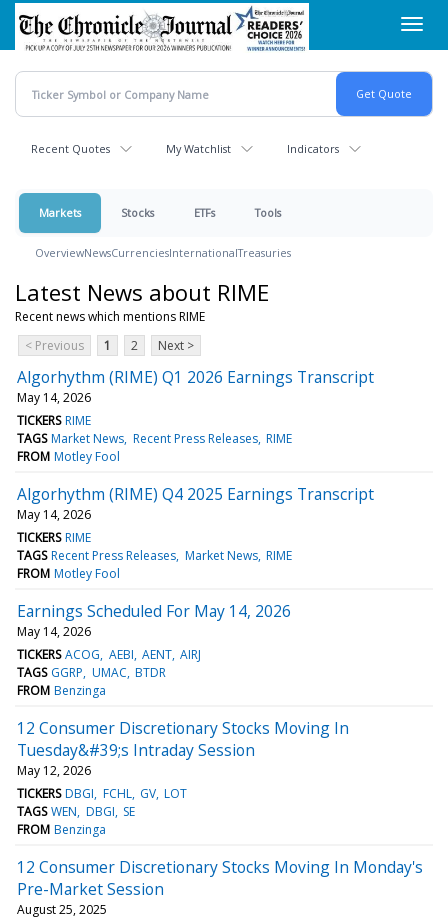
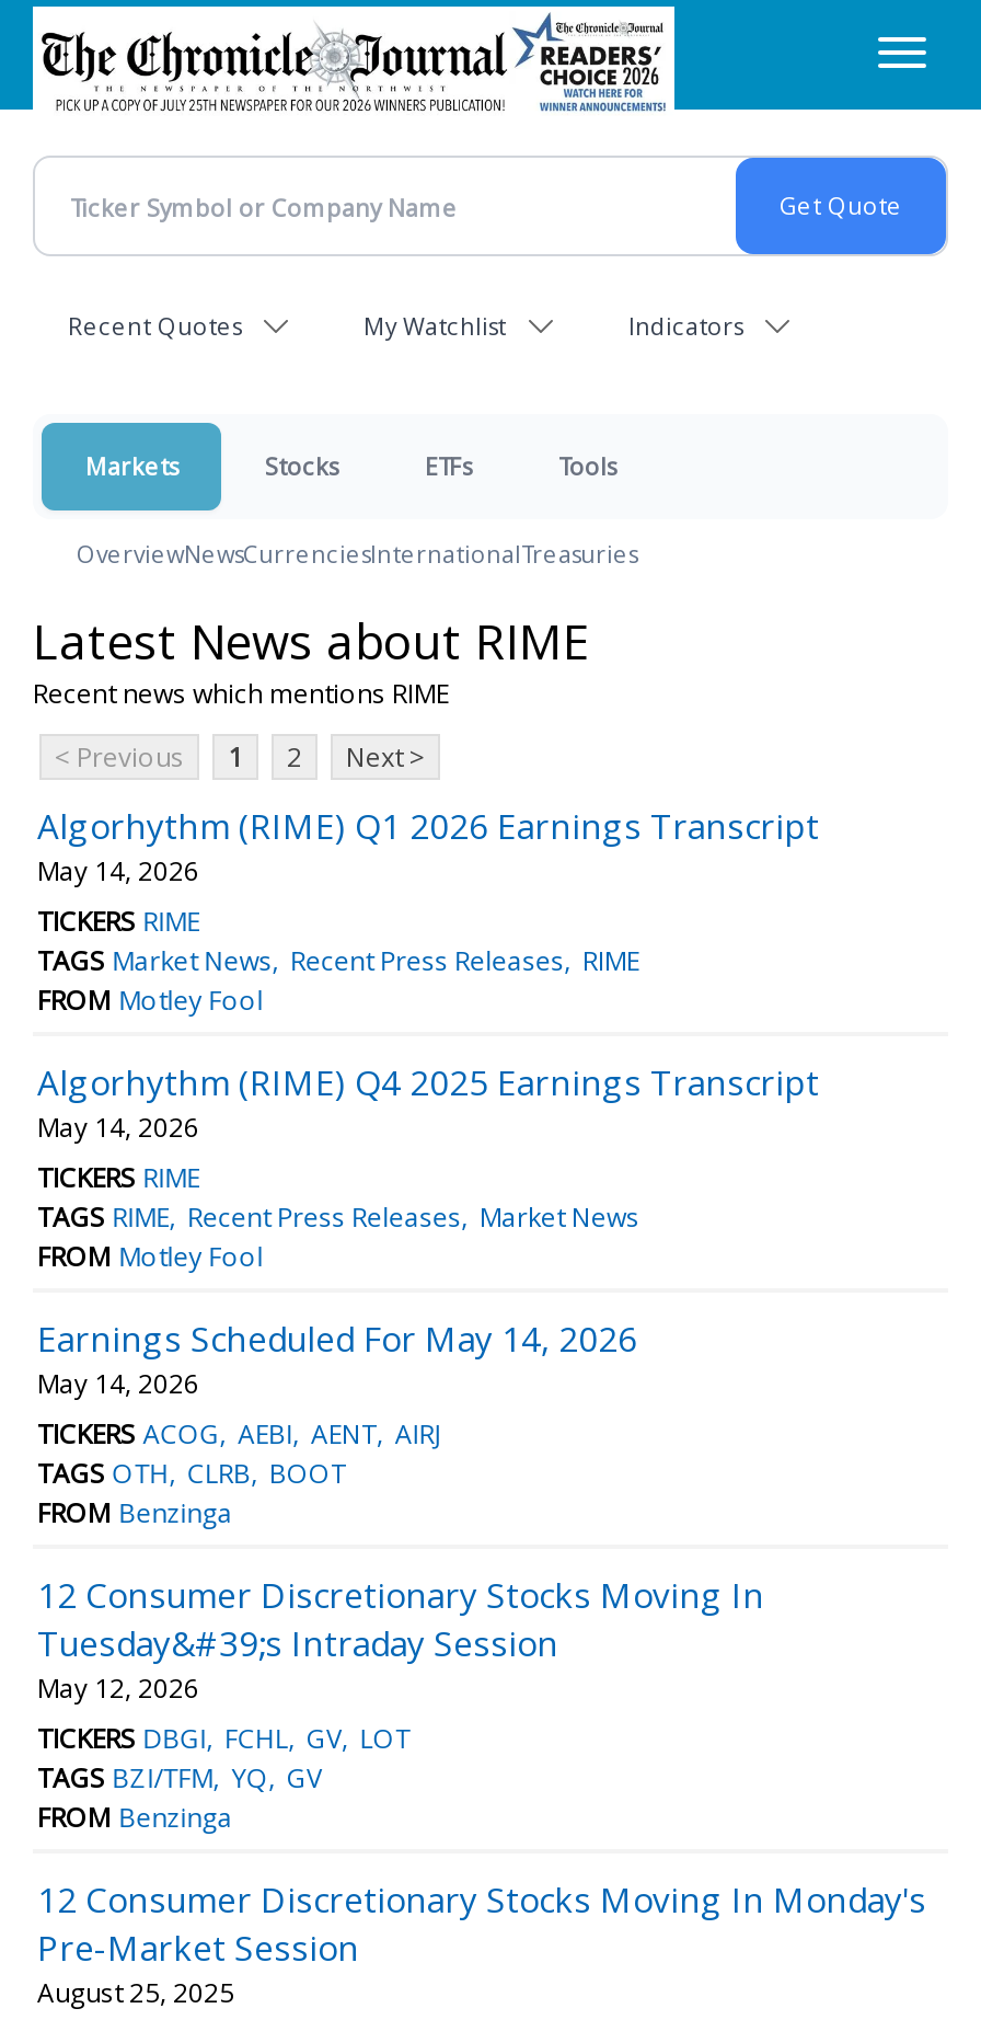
[17,547,292,564] TAGS Recent Press Releases Market News RIME -> [37,1198,639,1235] TAGS RIME Recent Press Releases Market News
[17,664,166,681] TAGS GGRP UMAC BTDR -> [37,1454,346,1492] TAGS OTH CLRB BOOT
[17,803,135,820] TAGS WEN DBGI SE -> [37,1759,322,1796] TAGS BZI/TFM YQ GV

